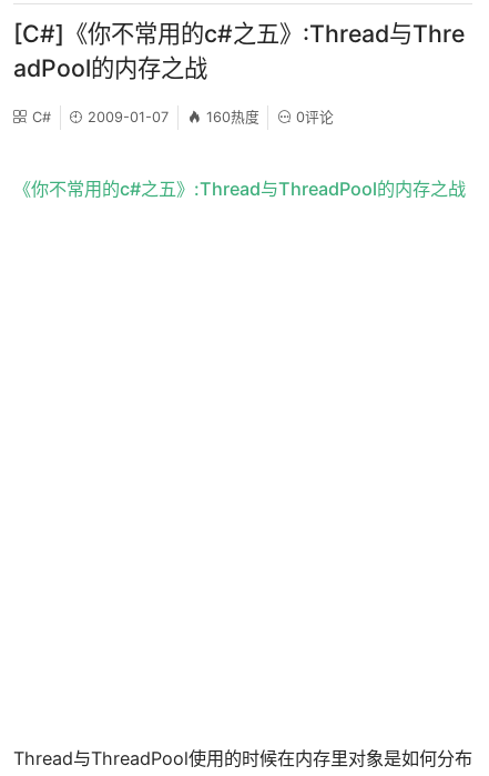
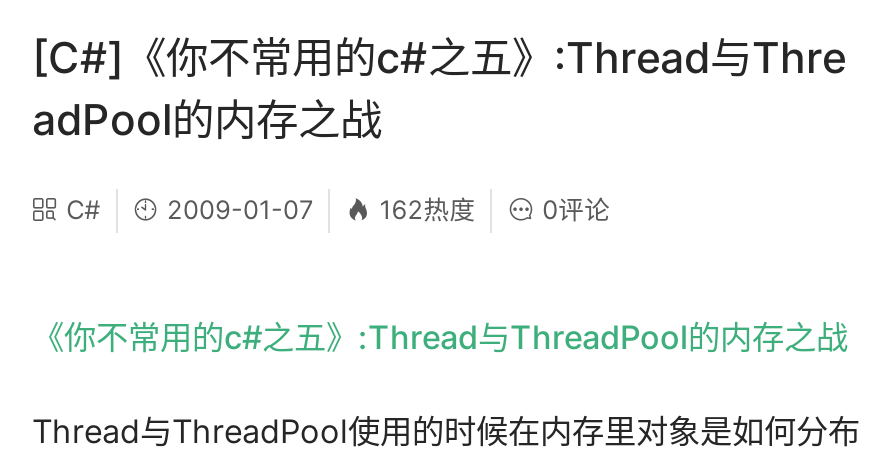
[206,109,259,126] 160热度 -> [380,194,476,224] 162热度

